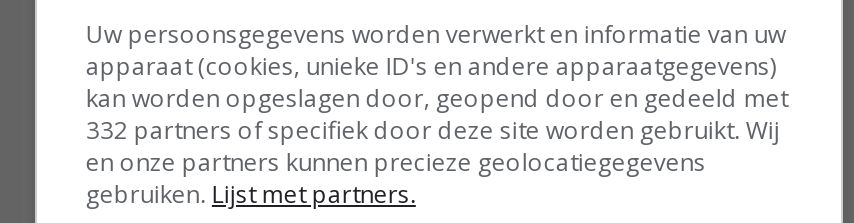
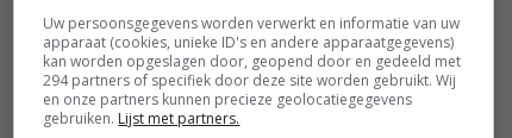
[86,112,780,146] 332 partners of specifiek door deze site worden gebruikt. Wij -> [43,70,457,90] 294 partners of specifiek door deze site worden gebruikt. Wij

